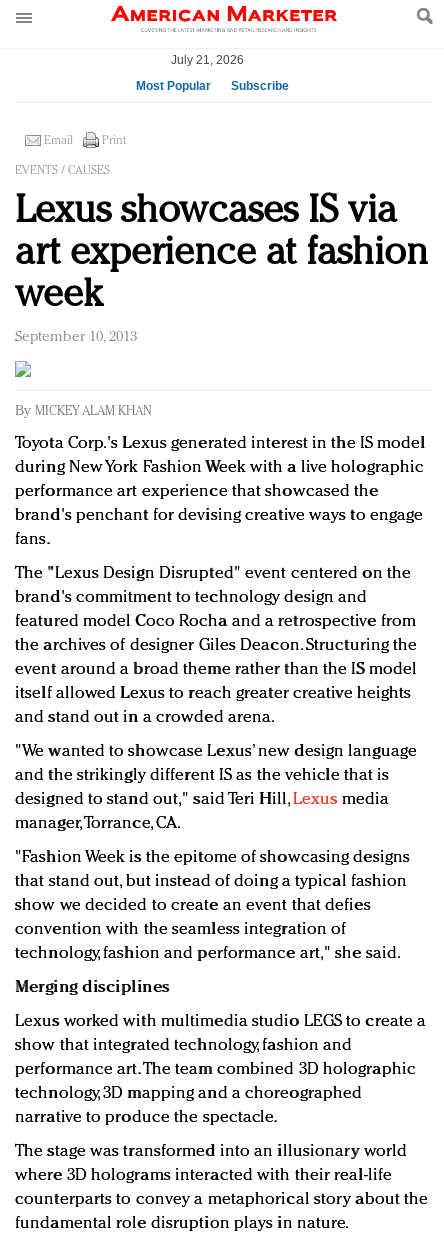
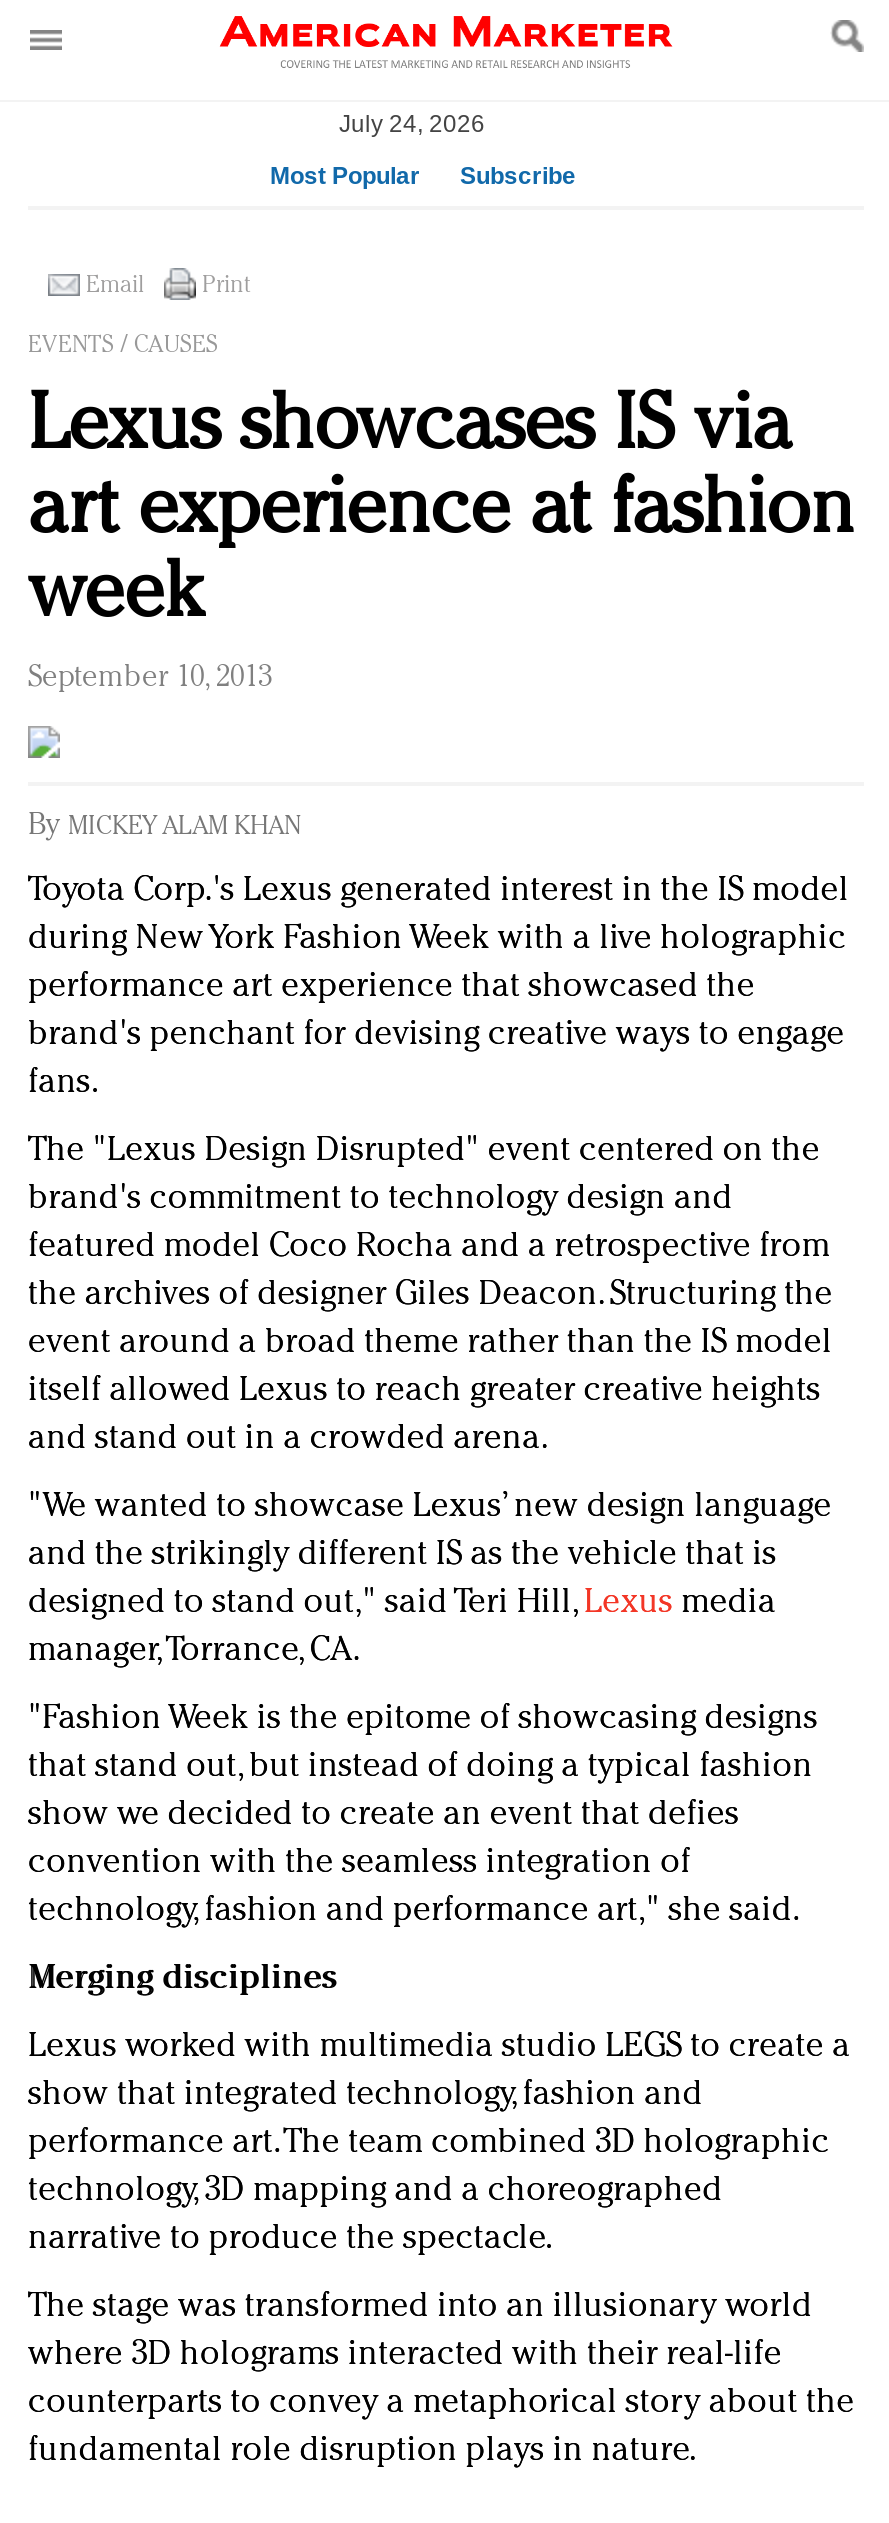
[170,53,243,67] July 21, 2026 -> [339,110,485,138] July 24, 2026

